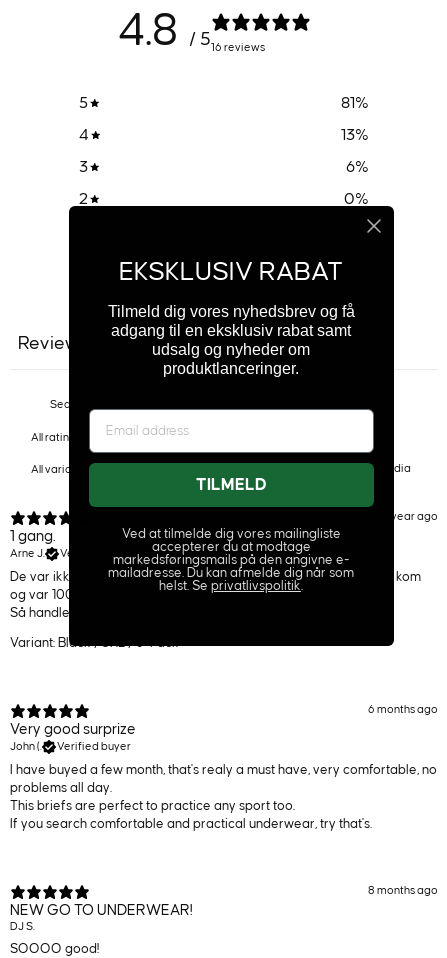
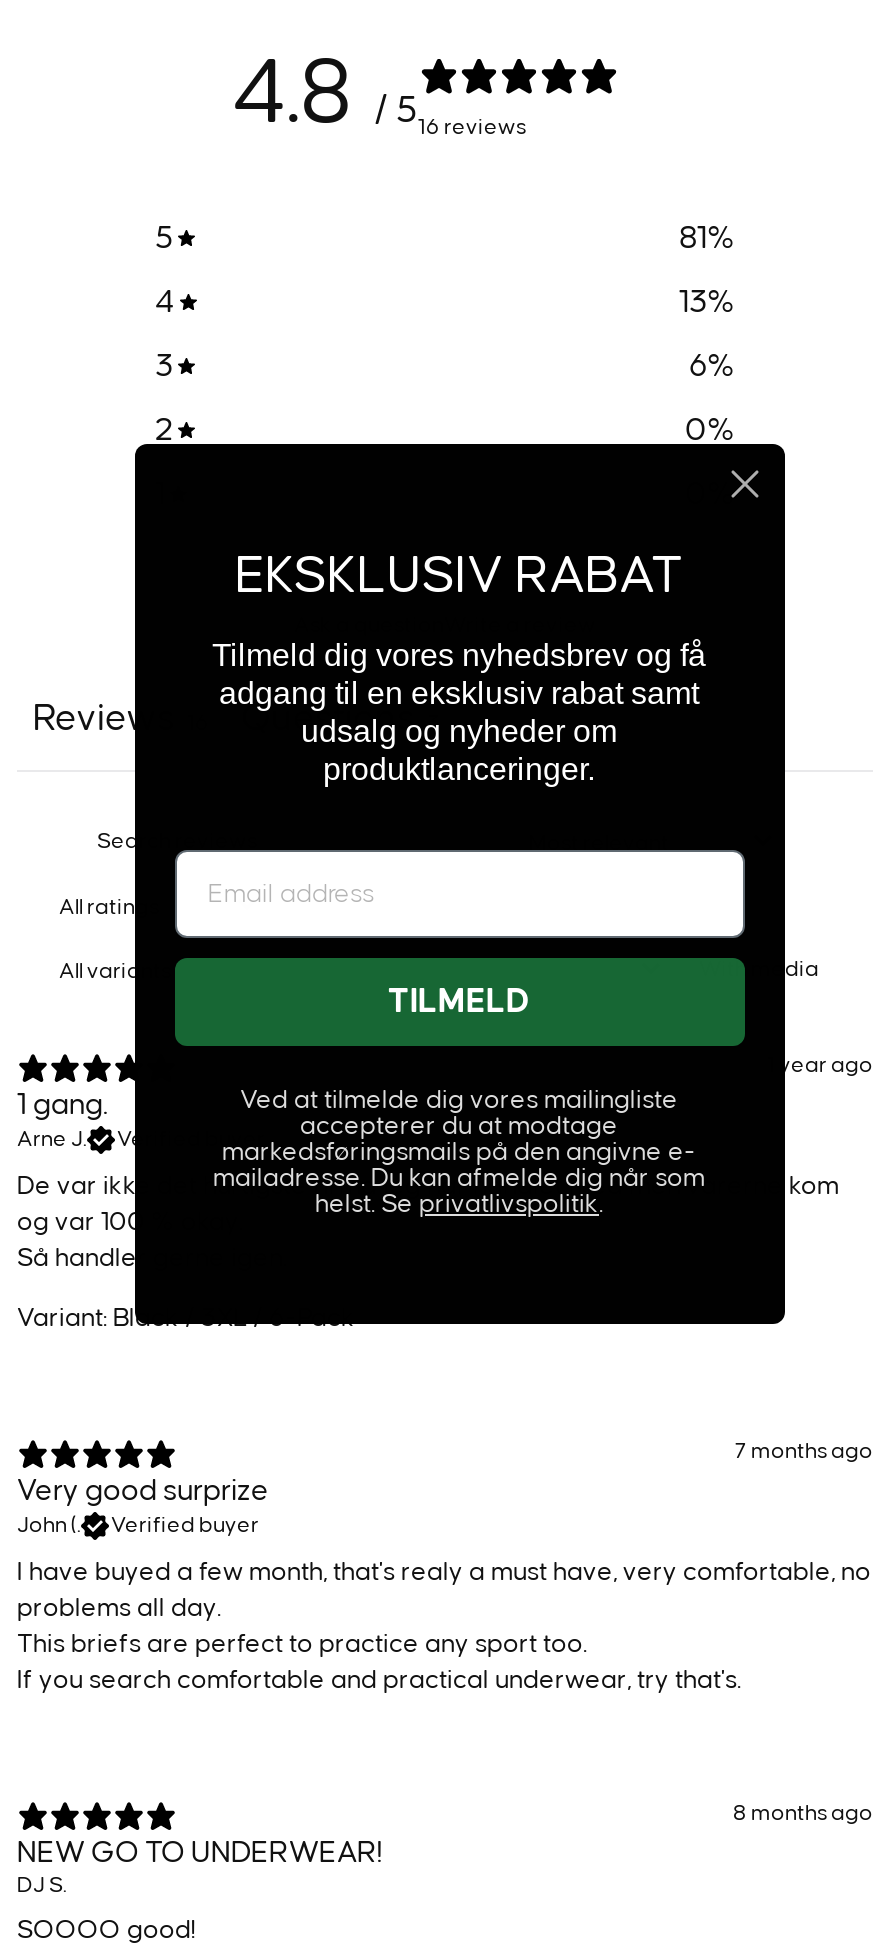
[368,704,438,715] 6 months ago -> [735,1440,873,1462] 7 months ago

